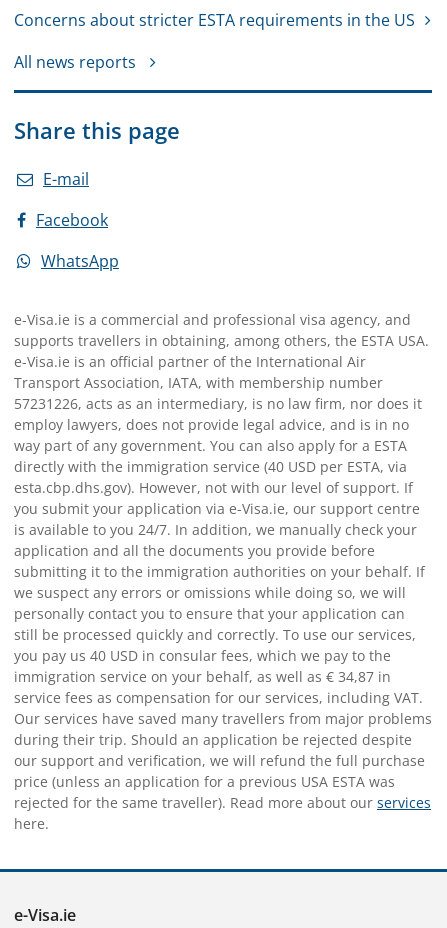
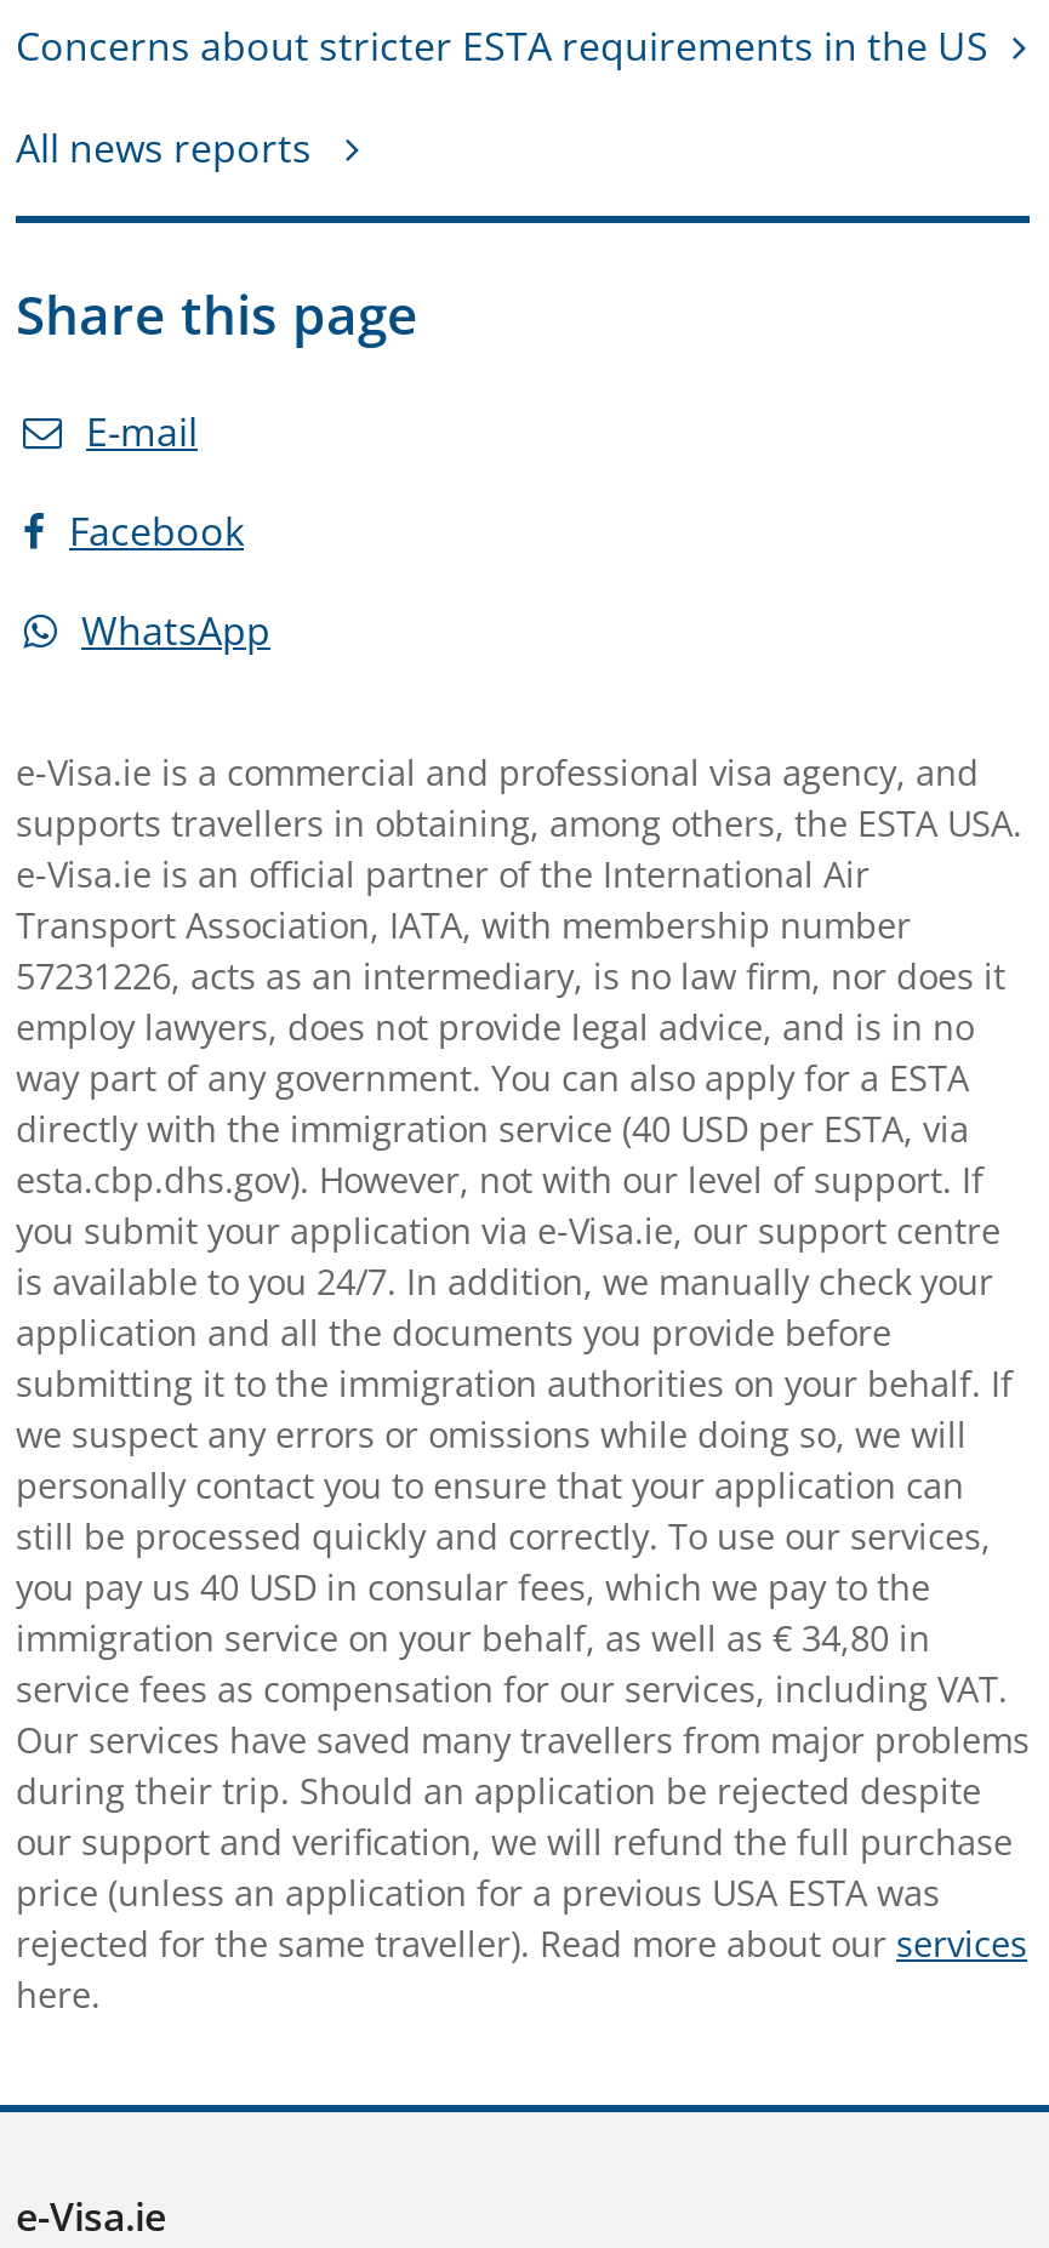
[14,667,391,686] immigration service on your behalf, as well as € 34,87 in -> [16,1615,930,1661] immigration service on your behalf, as well as € 34,80 in

